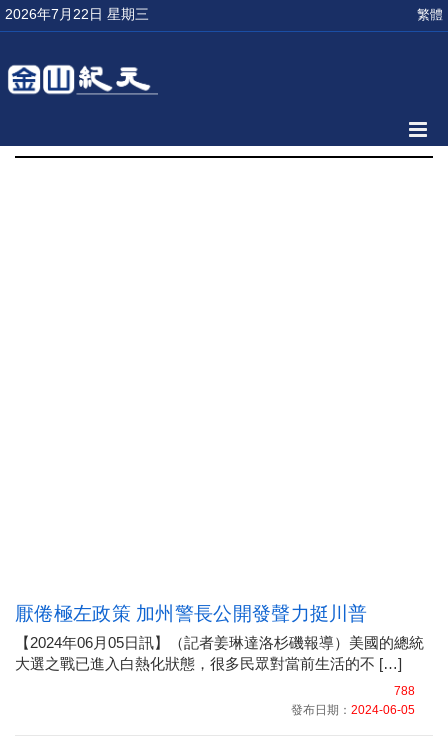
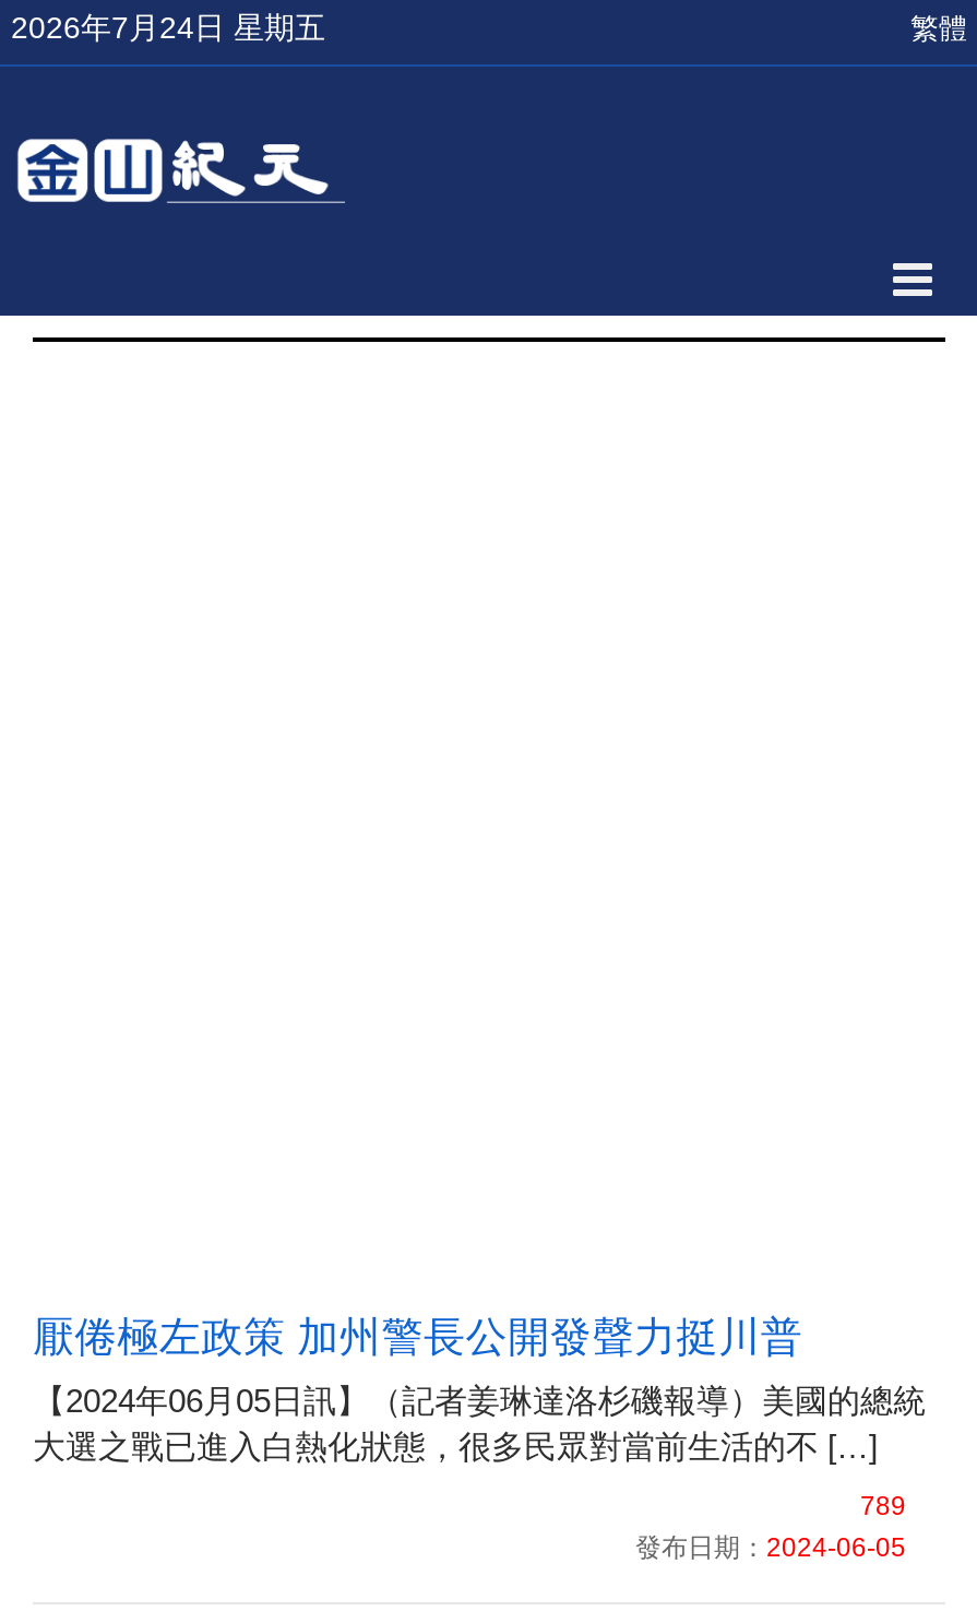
[5,6,149,22] 2026年7月22日 星期三 -> [11,10,325,45] 2026年7月24日 星期五
[394,684,415,698] 788 -> [860,1491,906,1521] 789

